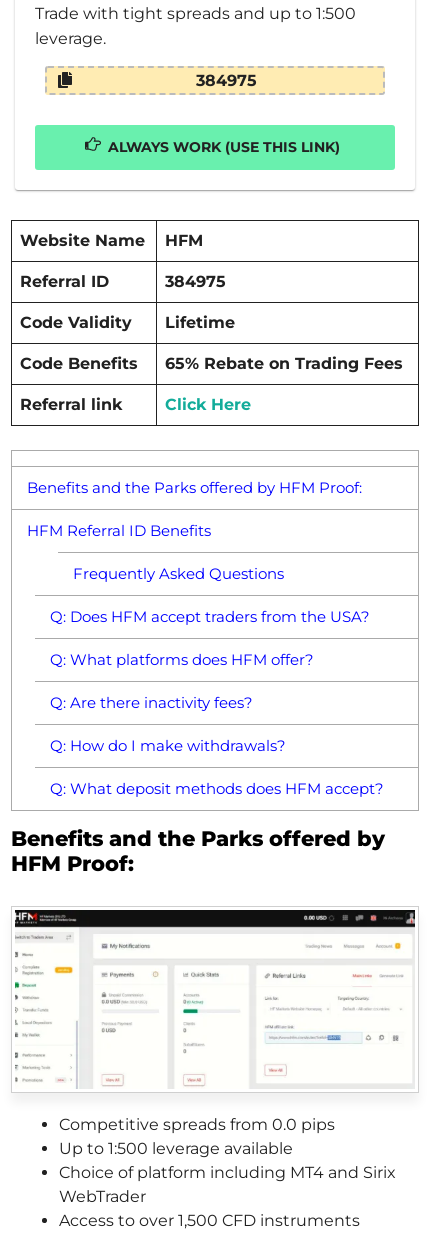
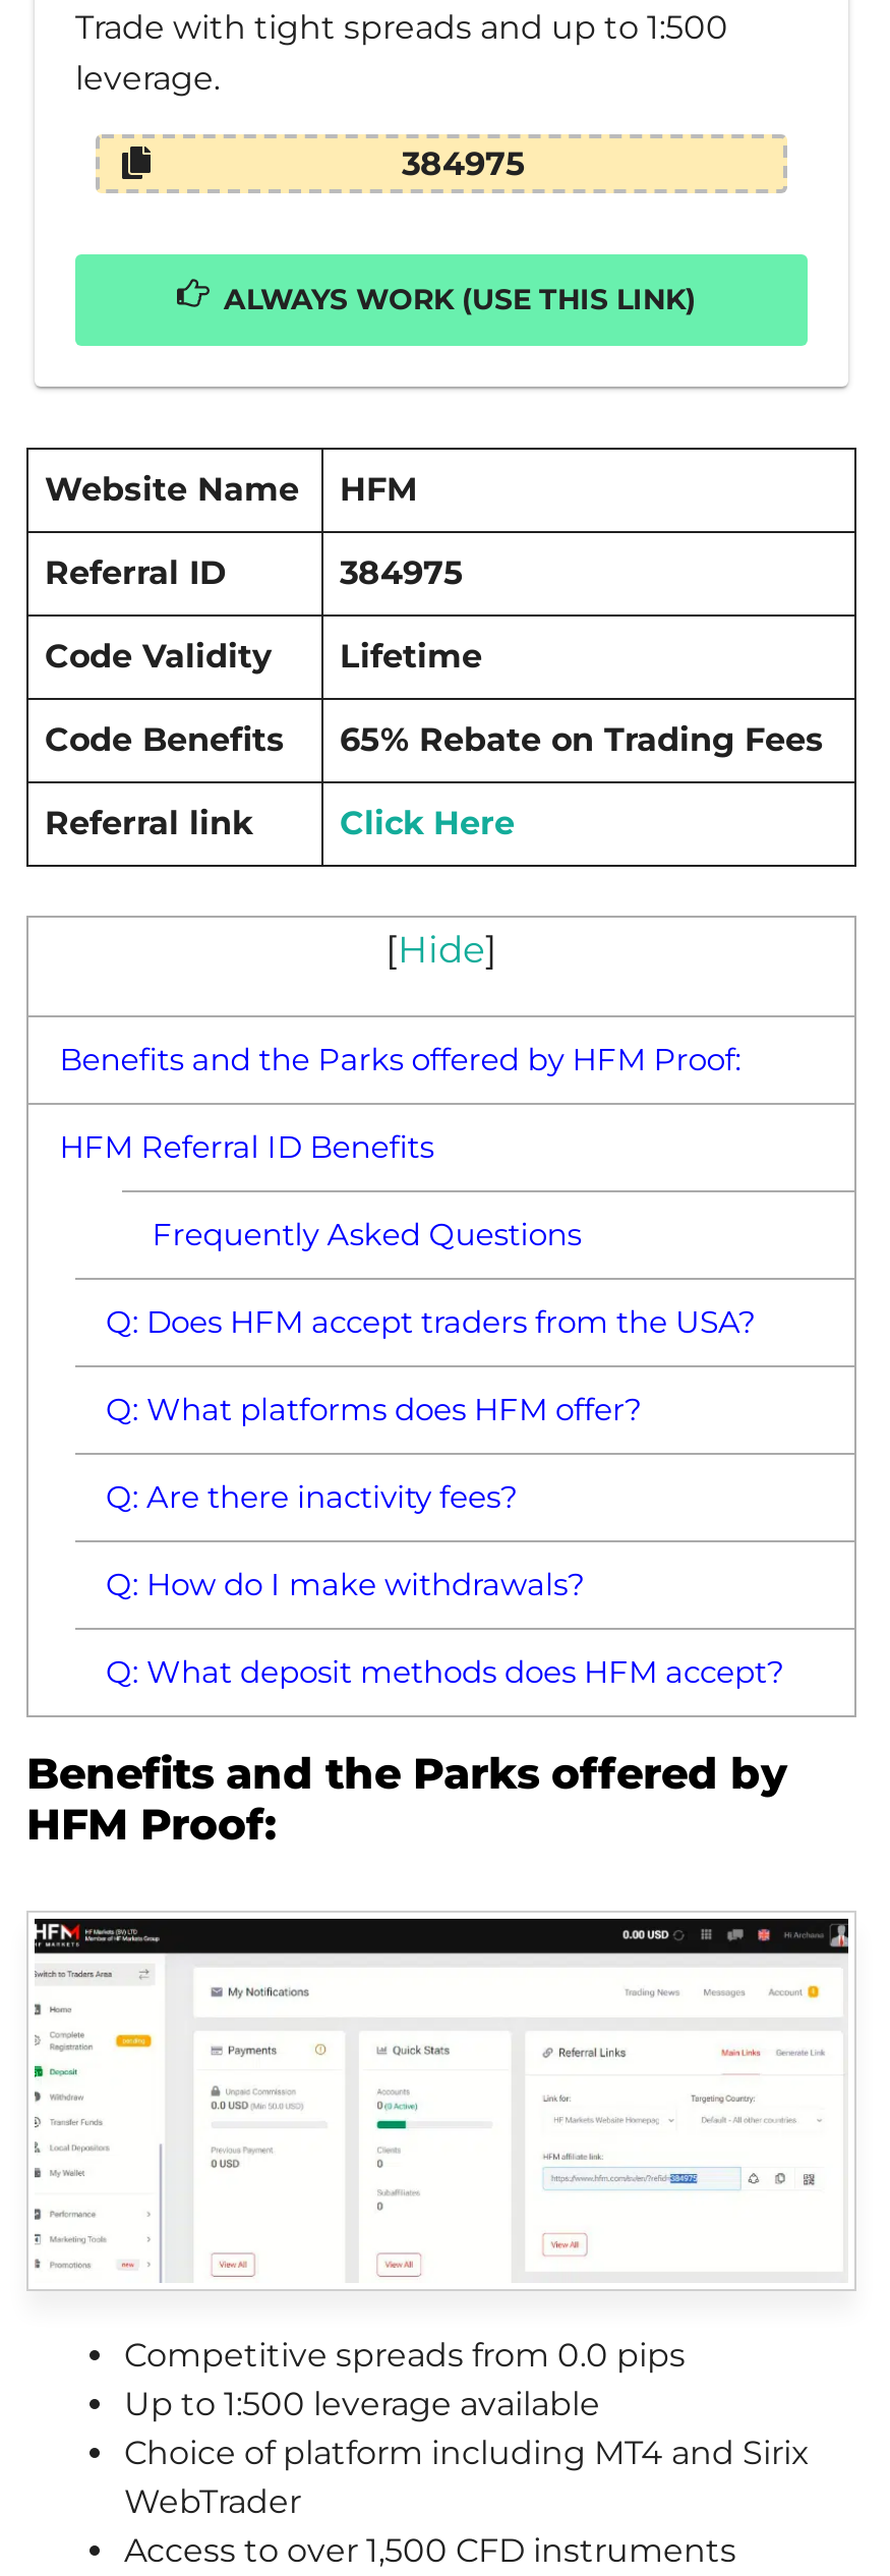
none -> [385,927,497,972] [Hide]

